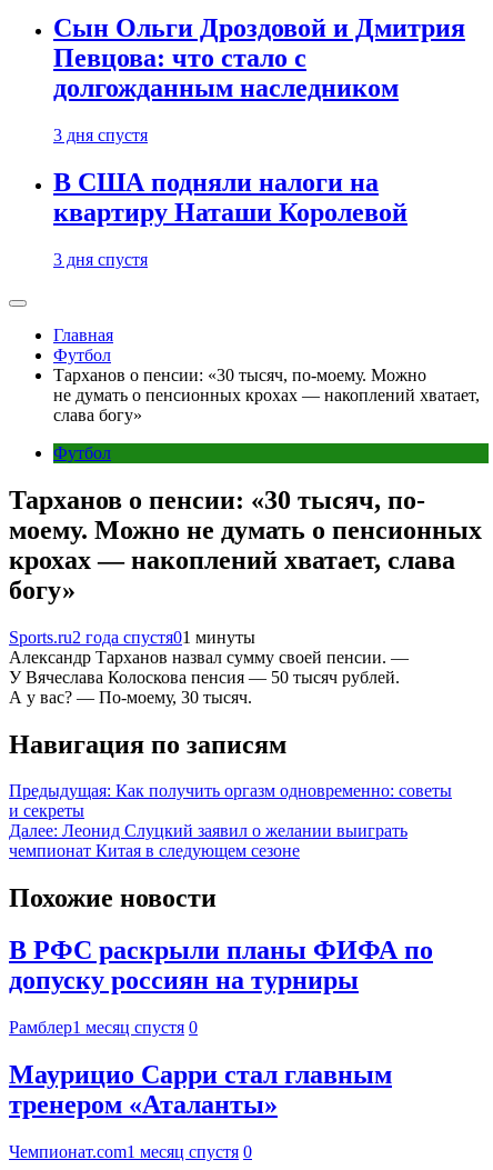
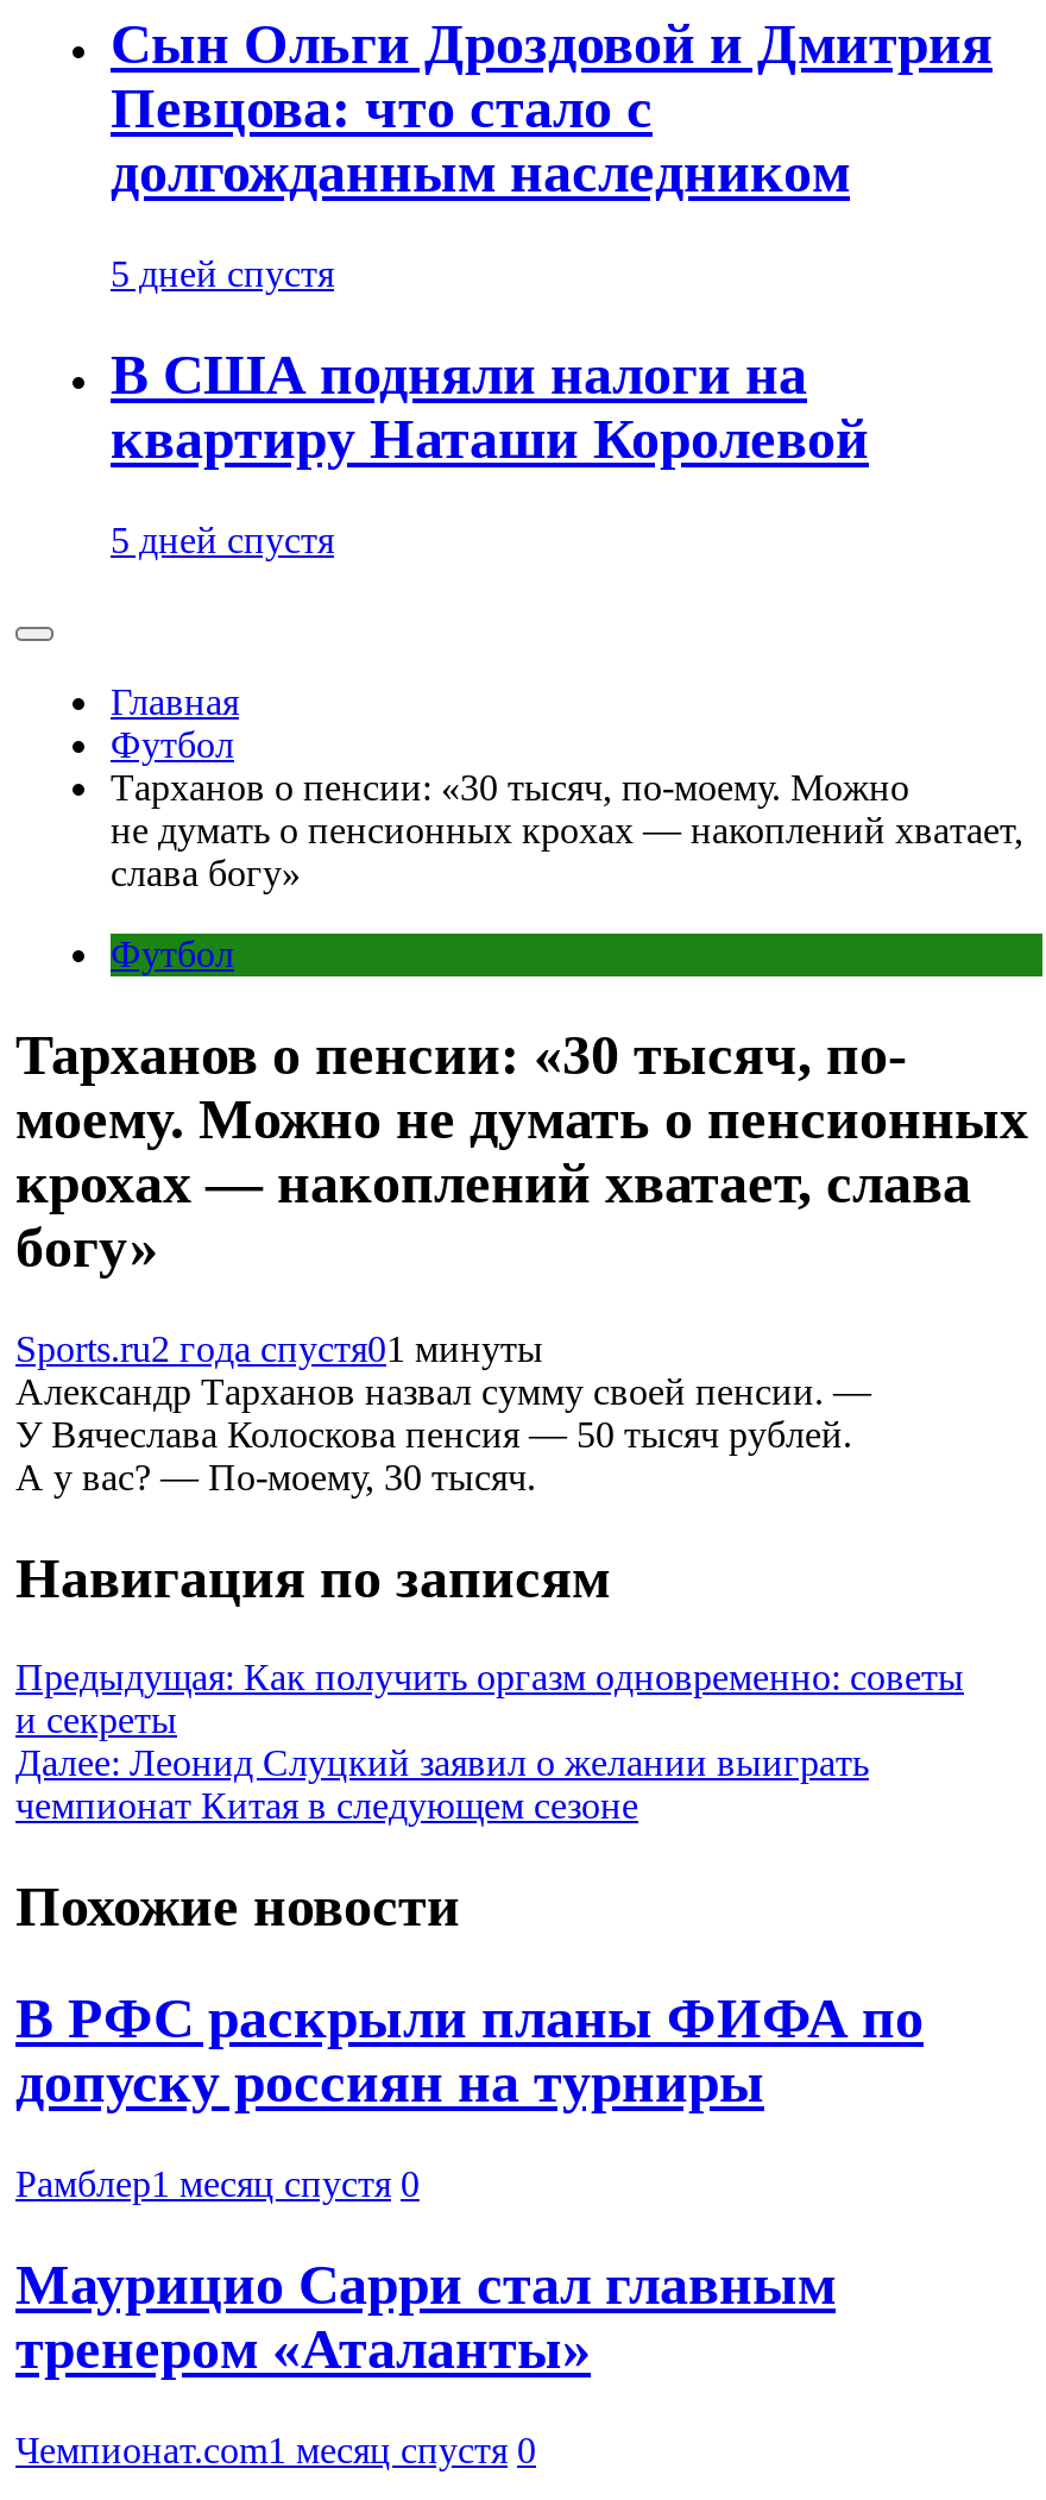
[53,126,148,144] 3 дня спустя -> [111,253,334,294] 5 дней спустя
[53,250,148,269] 3 дня спустя -> [111,519,334,560] 5 дней спустя

